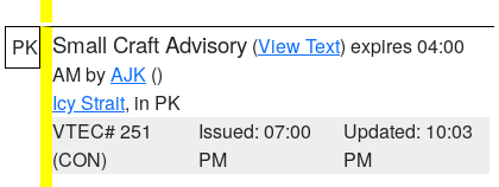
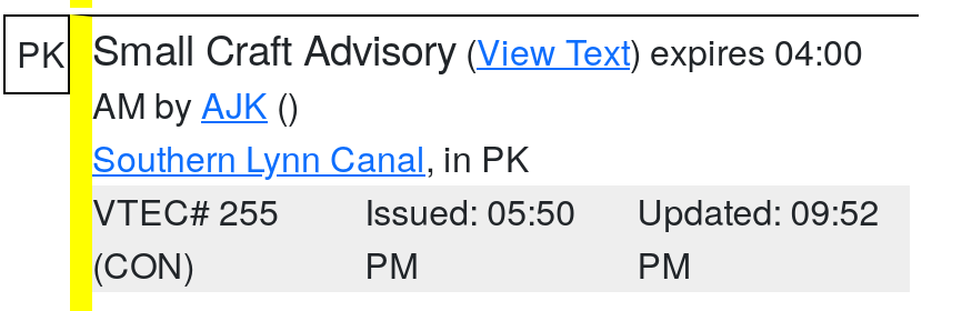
[52,89,181,144] Icy Strait, in PK | VTEC# 251 -> [92,132,530,237] Southern Lynn Canal, in PK | VTEC# 255
[198,117,311,144] Issued: 07:00 -> [365,185,576,237] Issued: 05:50
[344,117,473,144] Updated: 10:03 -> [637,185,879,237] Updated: 09:52

